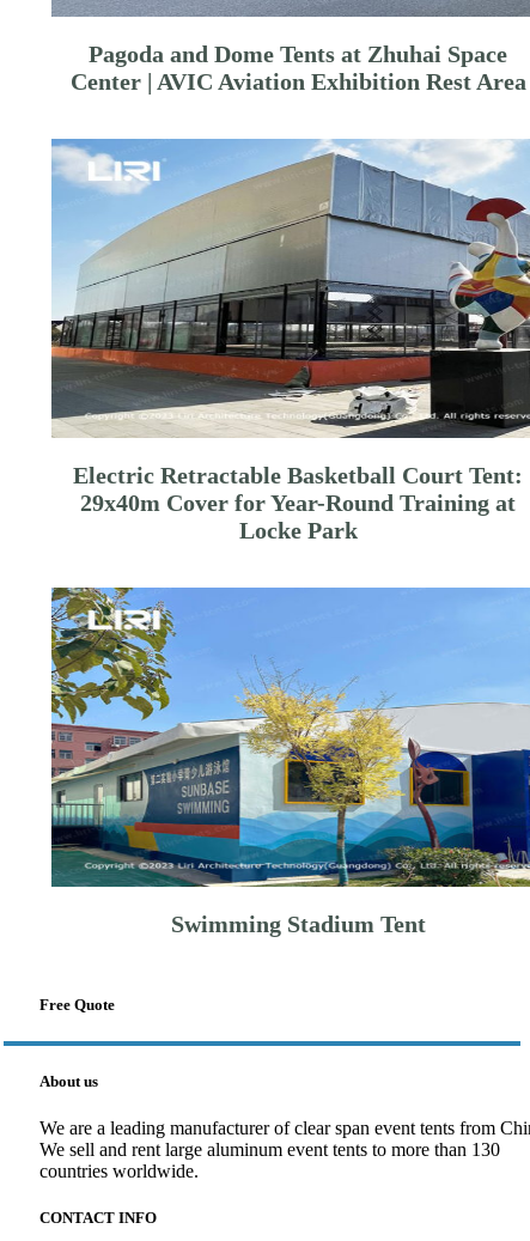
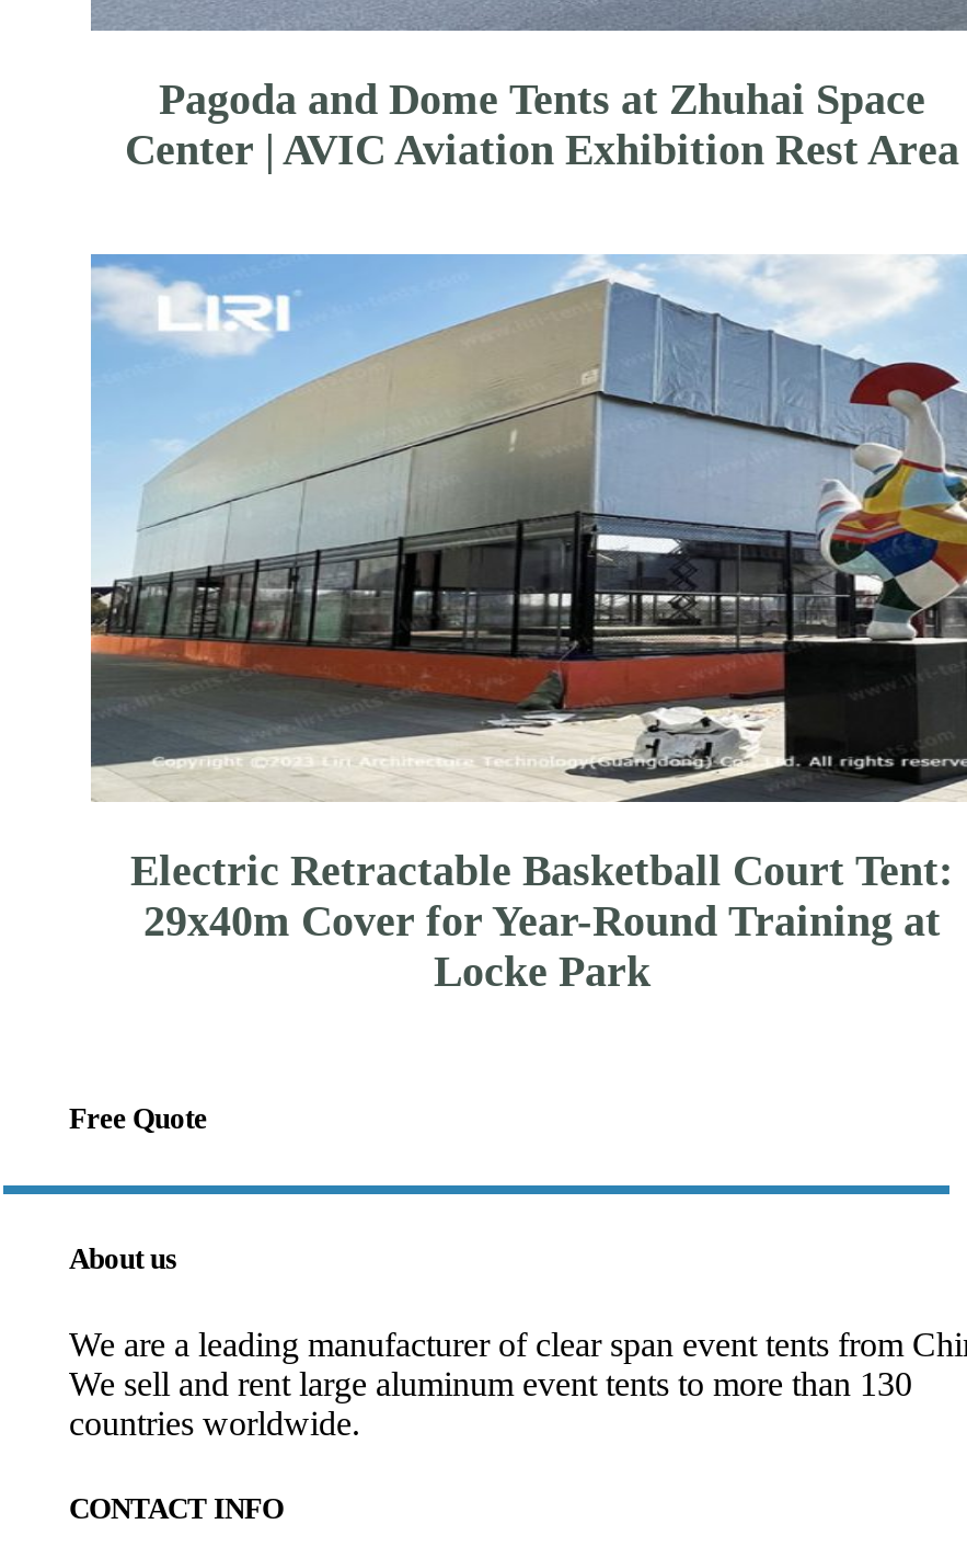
[50,586,526,937] [image] | Swimming Stadium Tent -> none

